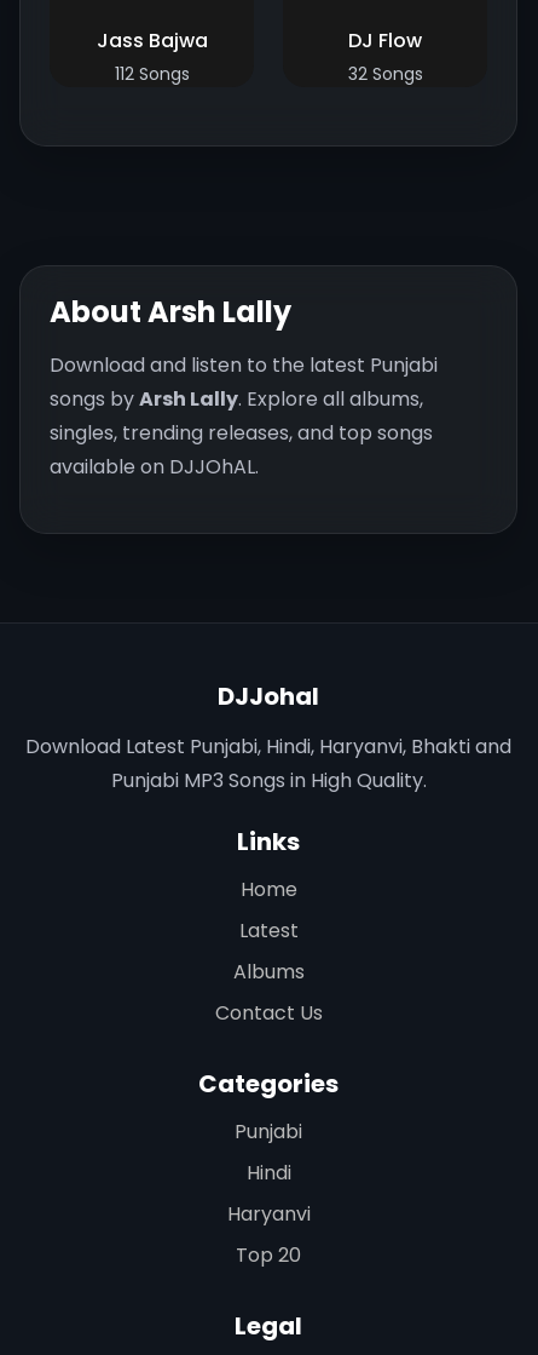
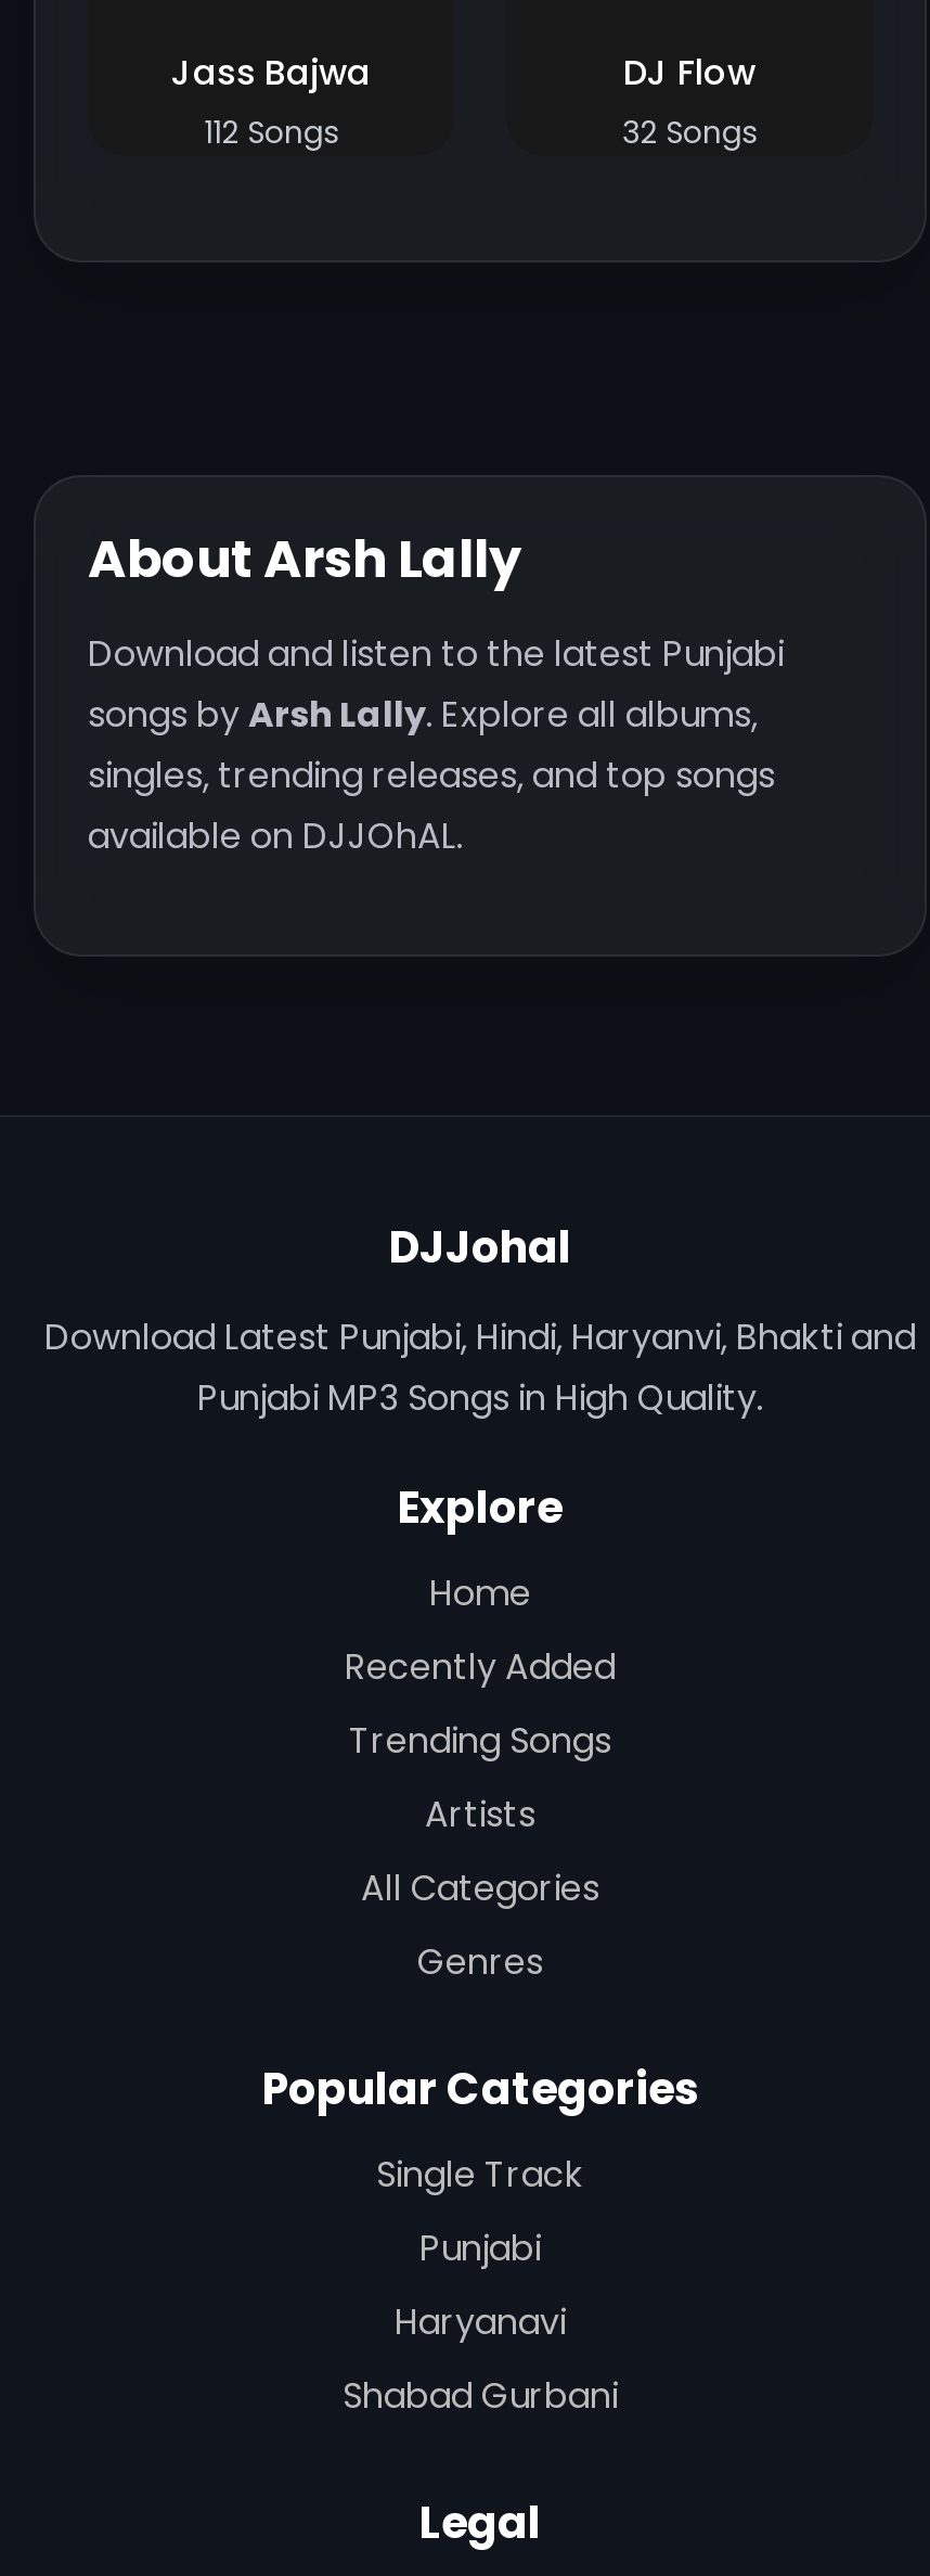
[237,825,300,859] Links -> [398,1477,563,1538] Explore
[198,917,339,1101] Latest | Albums | Contact Us | Categories -> [262,1642,698,2200] Recently Added | Trending Songs | Artists | All Categories | Genres | Popular Categories | Single Track
moved [235,1118,302,1146] -> [419,2223,541,2273]: Punjabi
[227,1159,310,1269] Hindi | Haryanvi | Top 20 -> [343,2297,618,2421] Haryanavi | Shabad Gurbani

